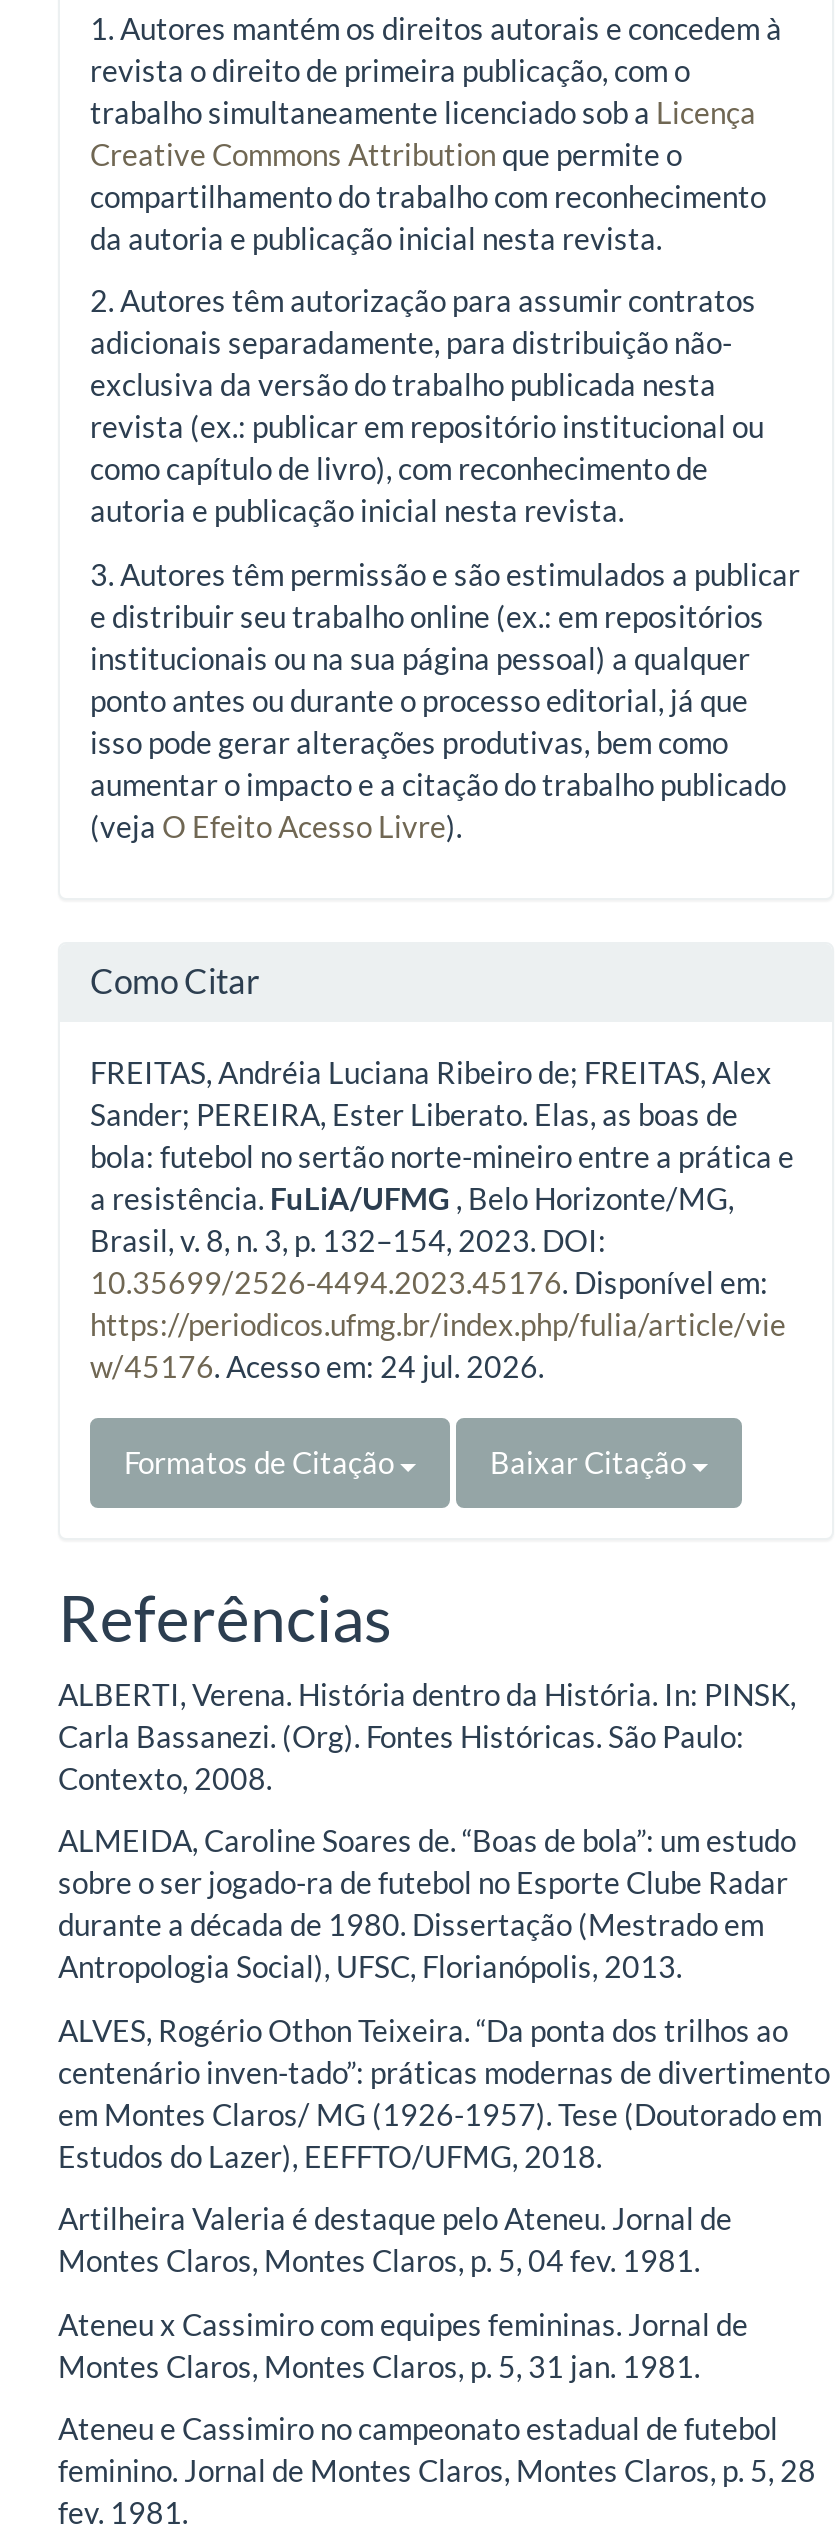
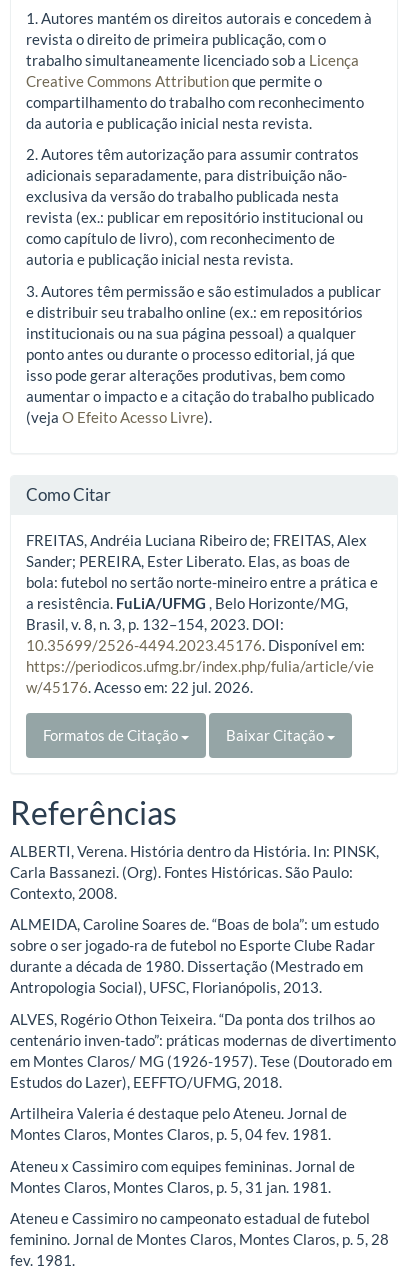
[90,1349,544,1385] w/45176. Acesso em: 24 jul. 2026. -> [26,678,253,696] w/45176. Acesso em: 22 jul. 2026.

